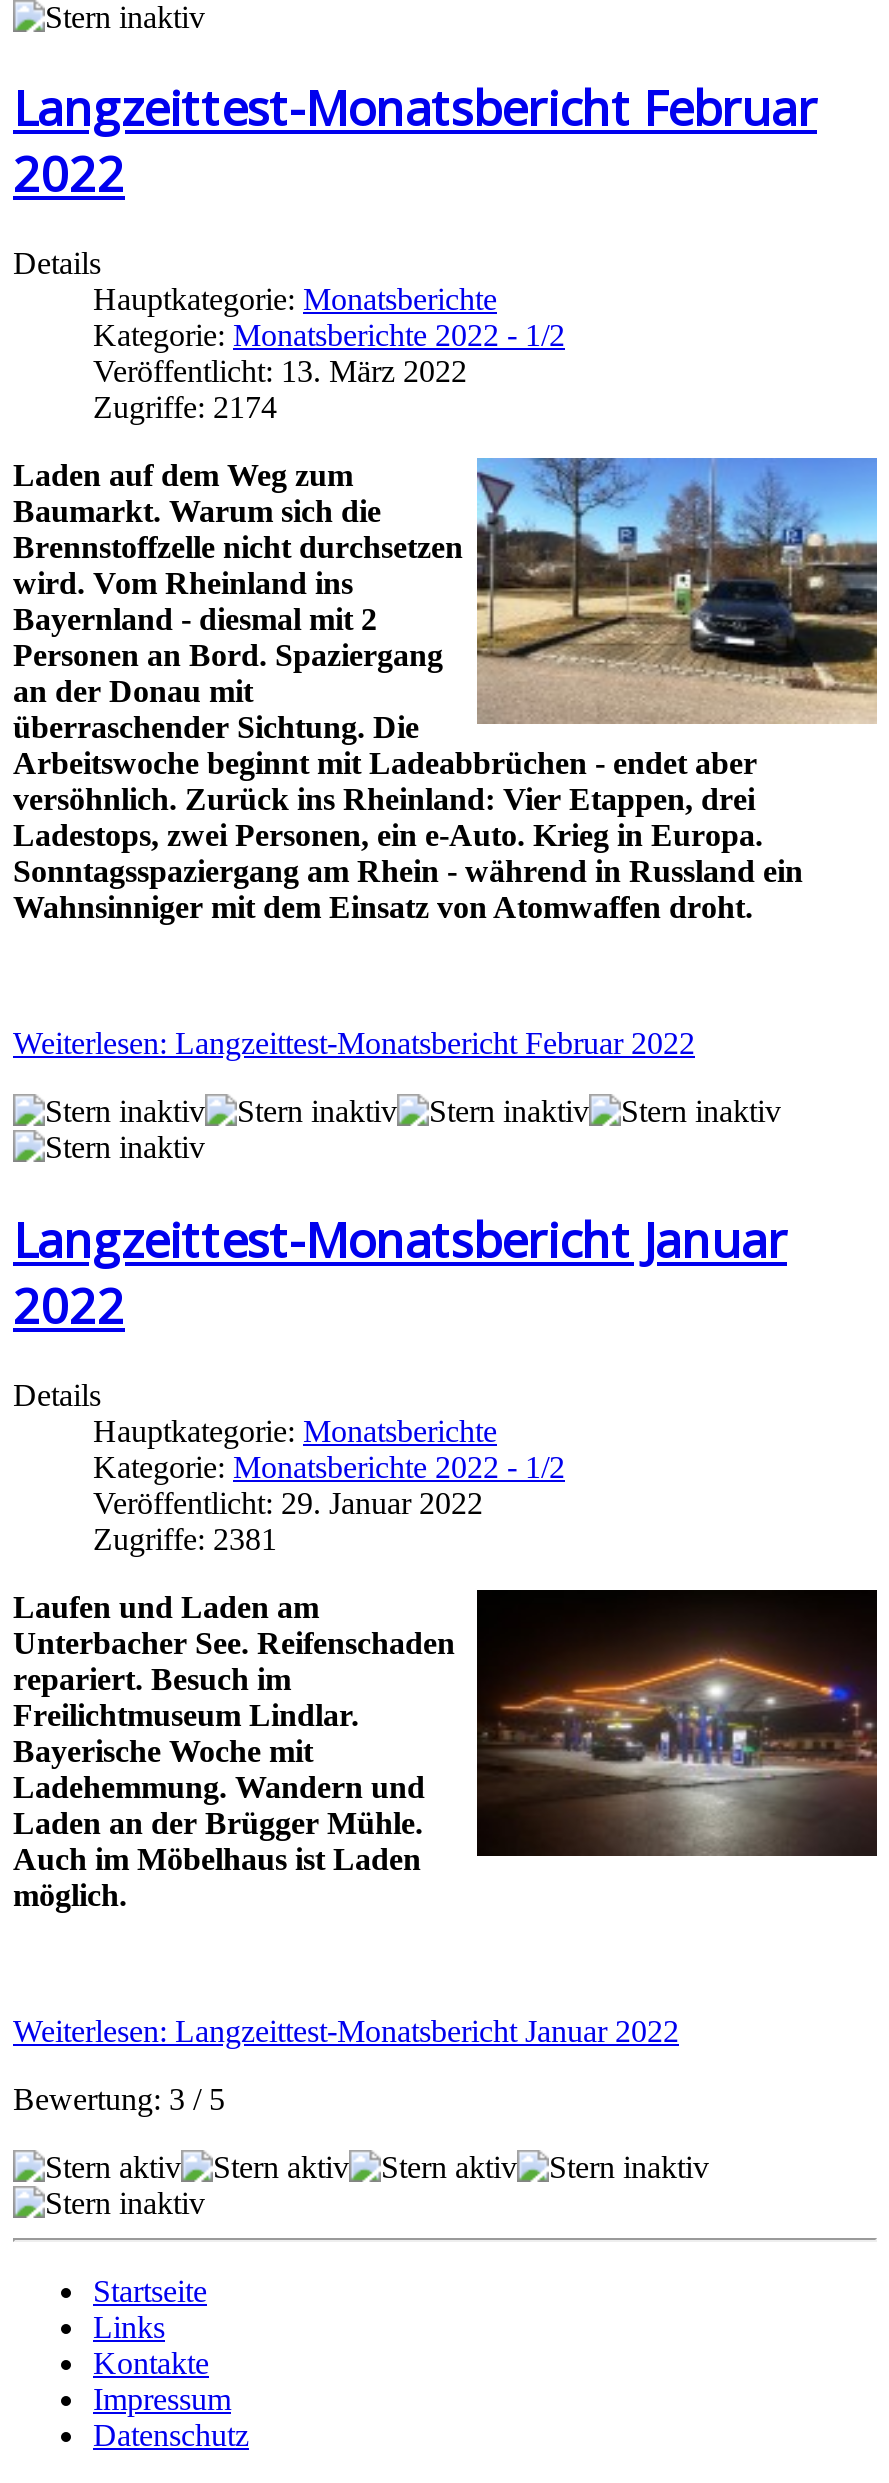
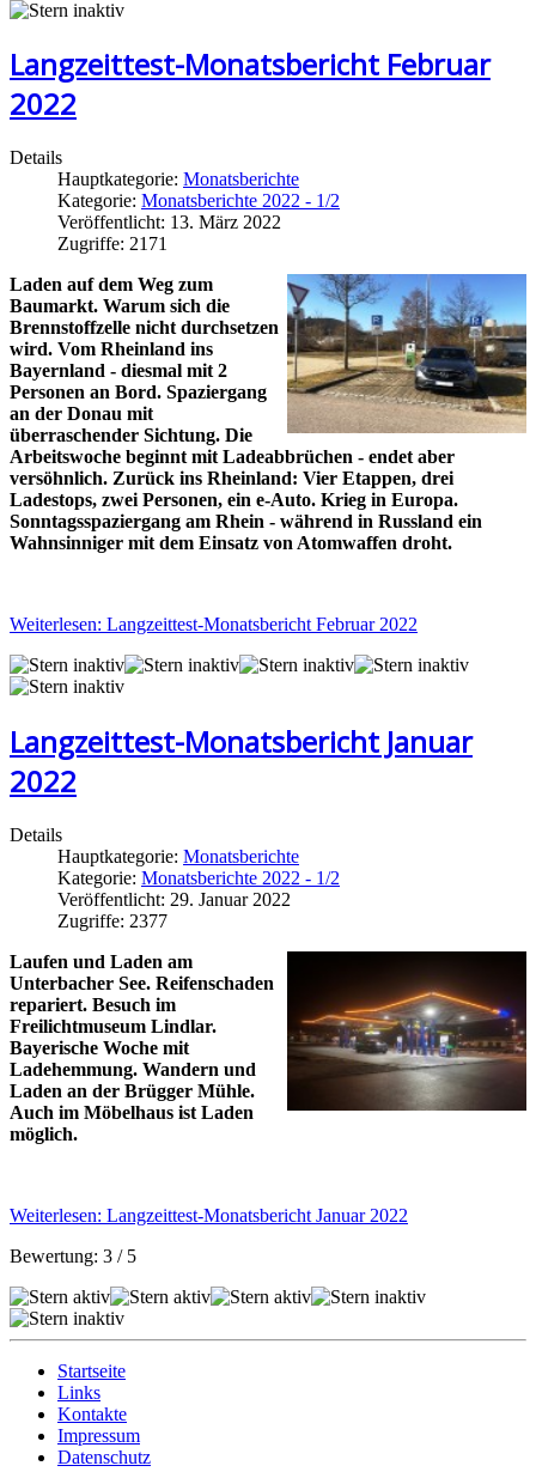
[93,391,277,425] Zugriffe: 2174 -> [57,234,167,254] Zugriffe: 2171
[93,1522,277,1556] Zugriffe: 2381 -> [57,911,167,931] Zugriffe: 2377

